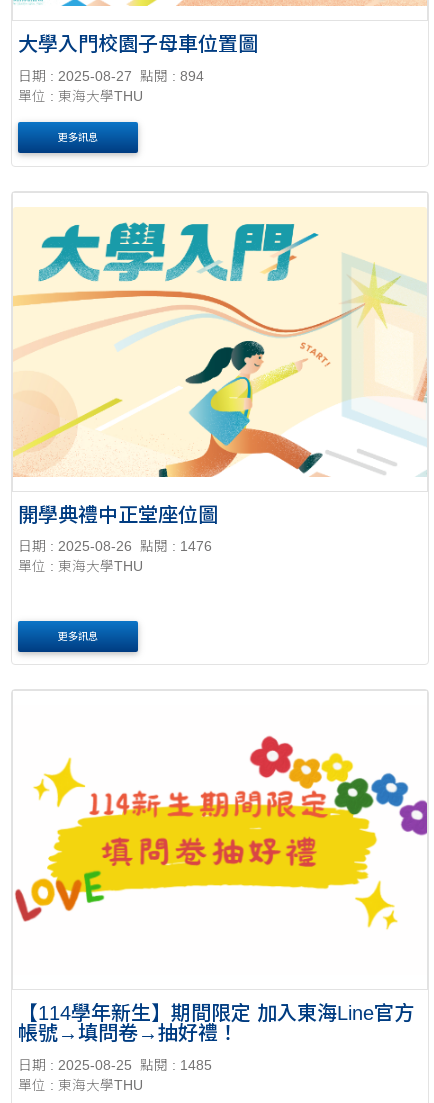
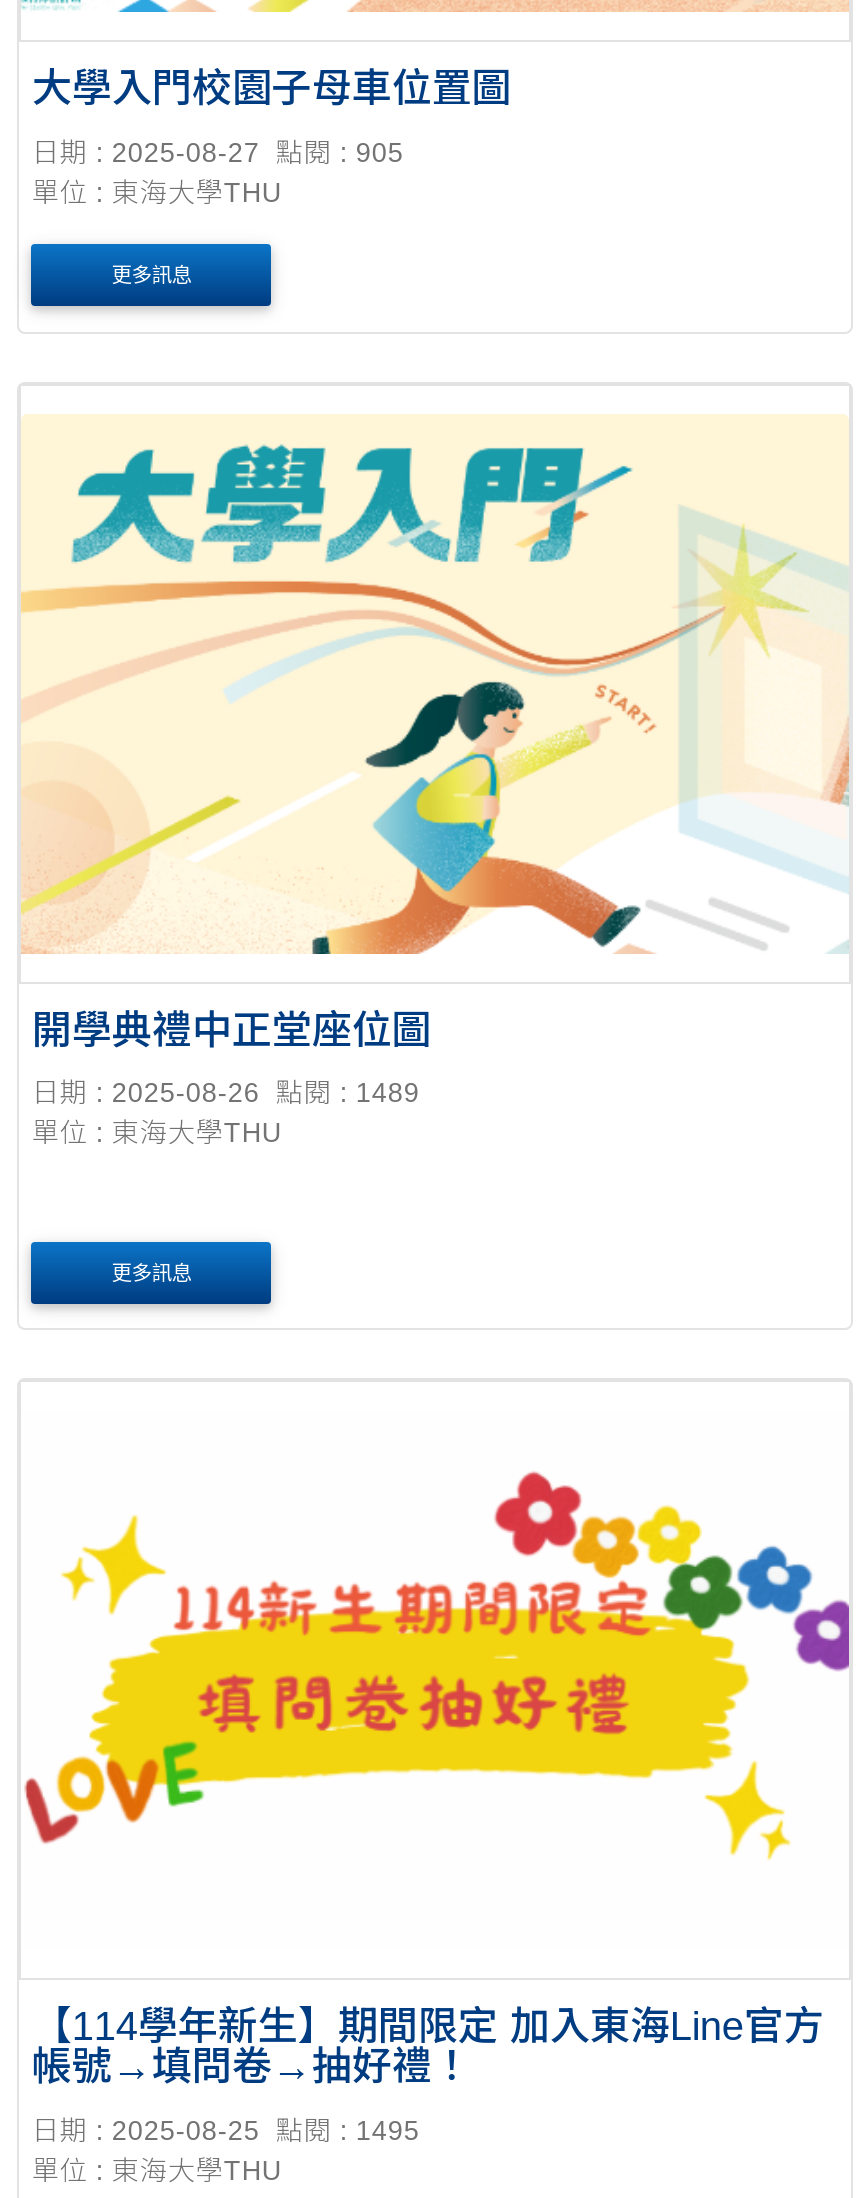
[18,69,204,84] 日期 : 2025-08-27 點閱 : 894 -> [32,138,404,168] 日期 : 2025-08-27 點閱 : 905
[18,539,212,554] 日期 : 2025-08-26 點閱 : 1476 -> [32,1079,420,1109] 日期 : 2025-08-26 點閱 : 1489
[18,1058,212,1073] 日期 : 2025-08-25 點閱 : 1485 -> [32,2116,420,2146] 日期 : 2025-08-25 點閱 : 1495

